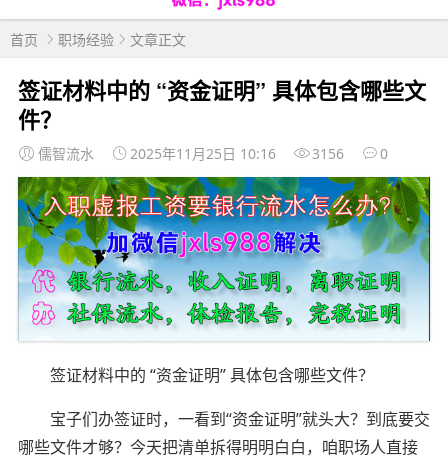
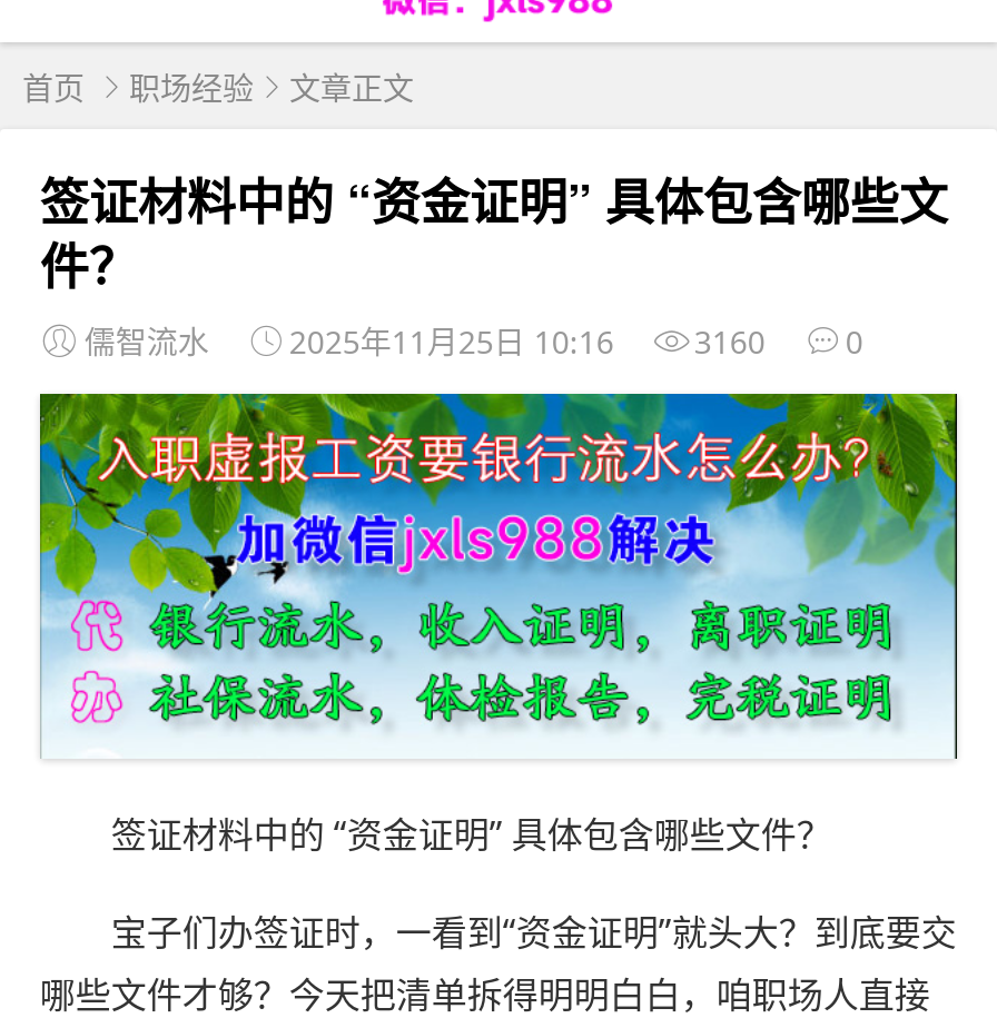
[38,144,388,163] 儒智流水 2025年11月25日 10:16 3156 0 -> [84,320,863,362] 儒智流水 2025年11月25日 10:16 3160 0

